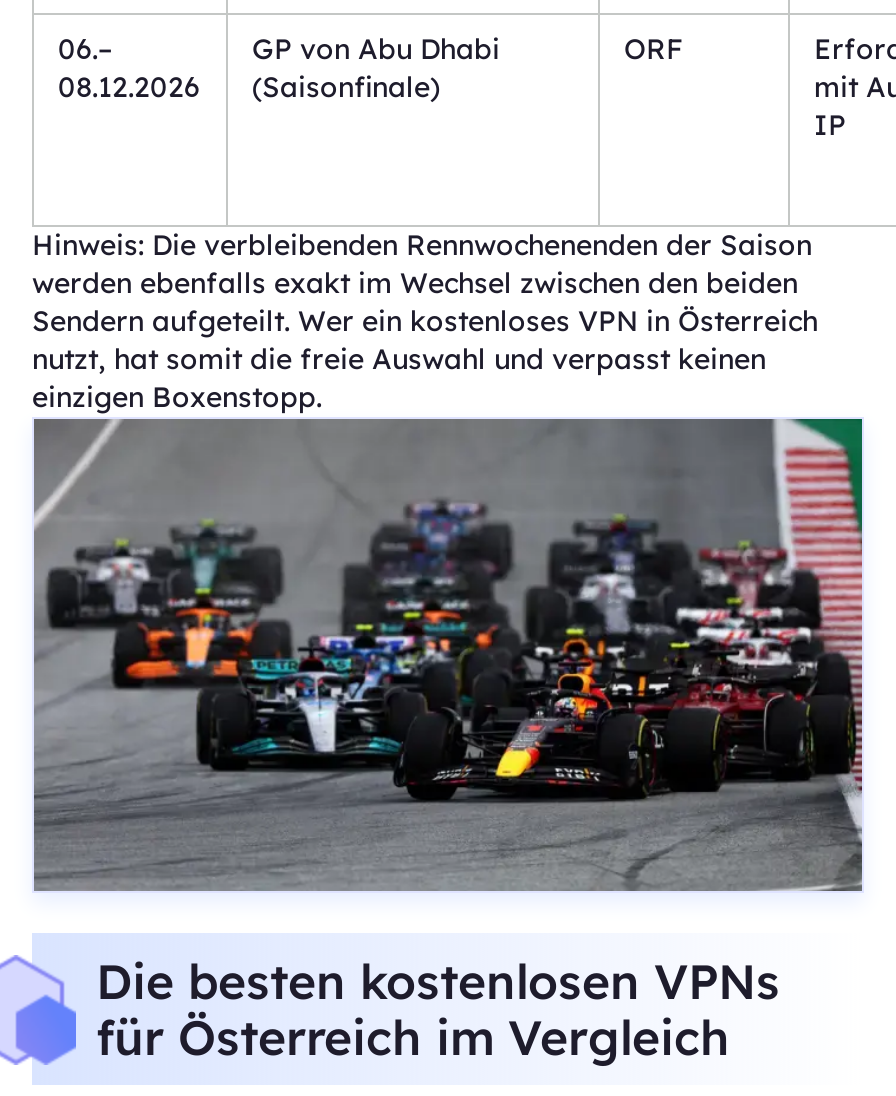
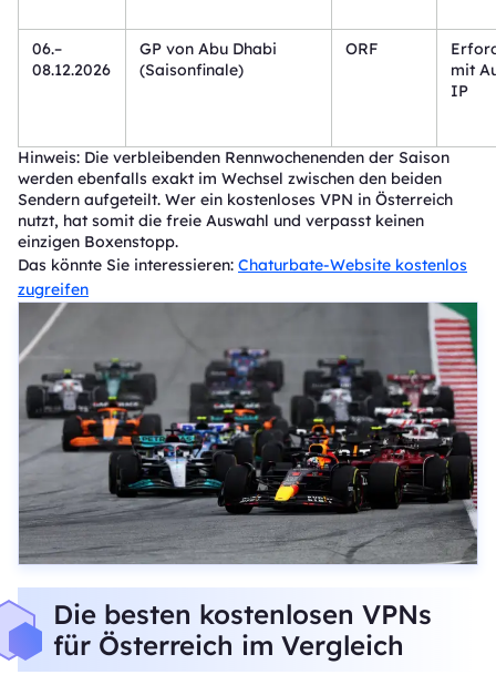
none -> [18,255,467,299] Das könnte Sie interessieren: Chaturbate-Website kostenlos | zugreifen

